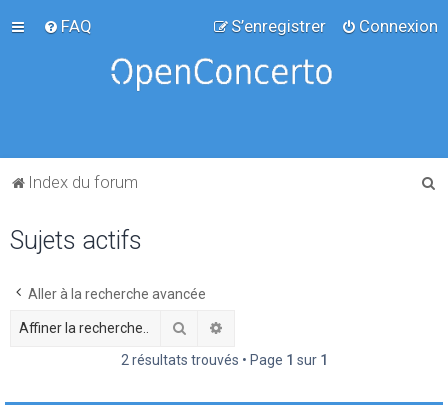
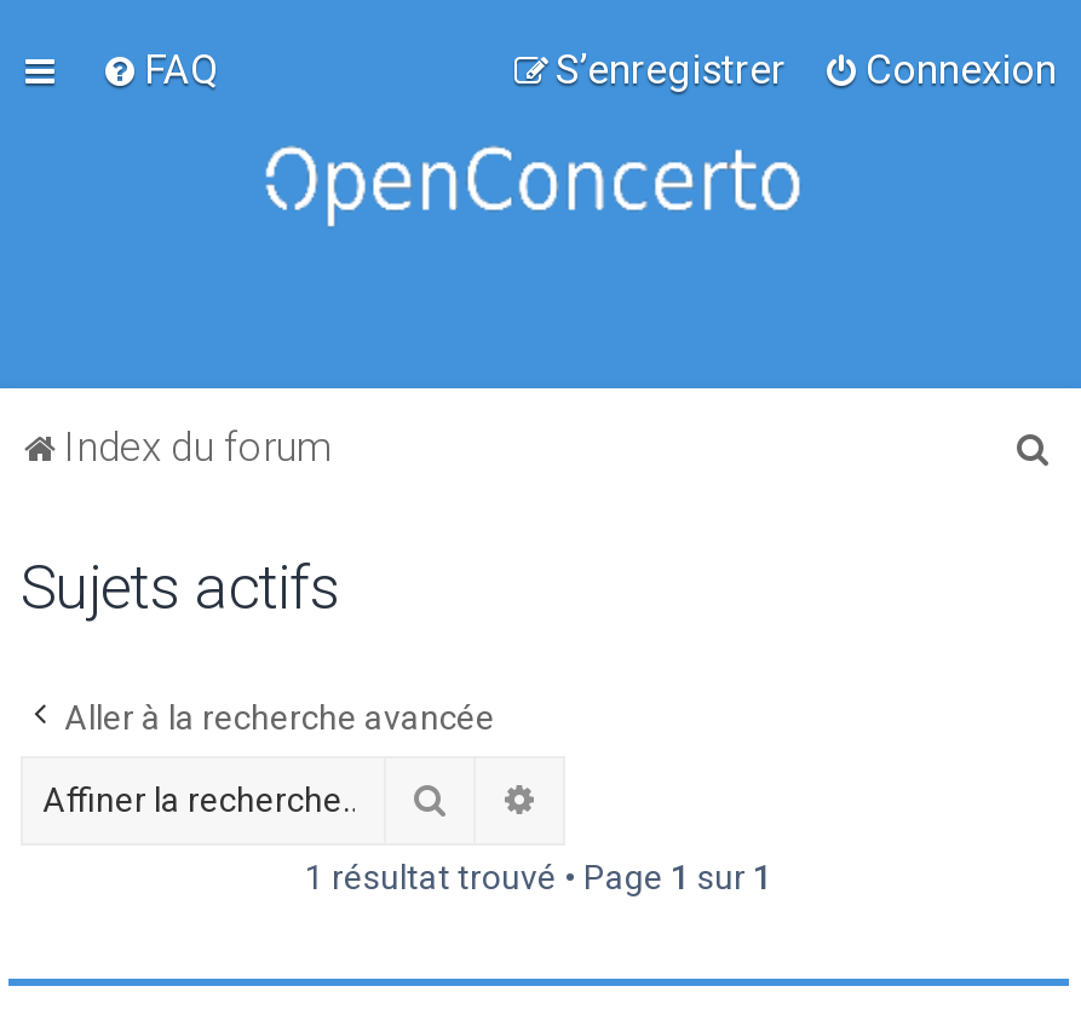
[120,352,327,368] 2 résultats trouvés • Page 1 sur 1 -> [305,857,772,896] 1 résultat trouvé • Page 1 sur 1

